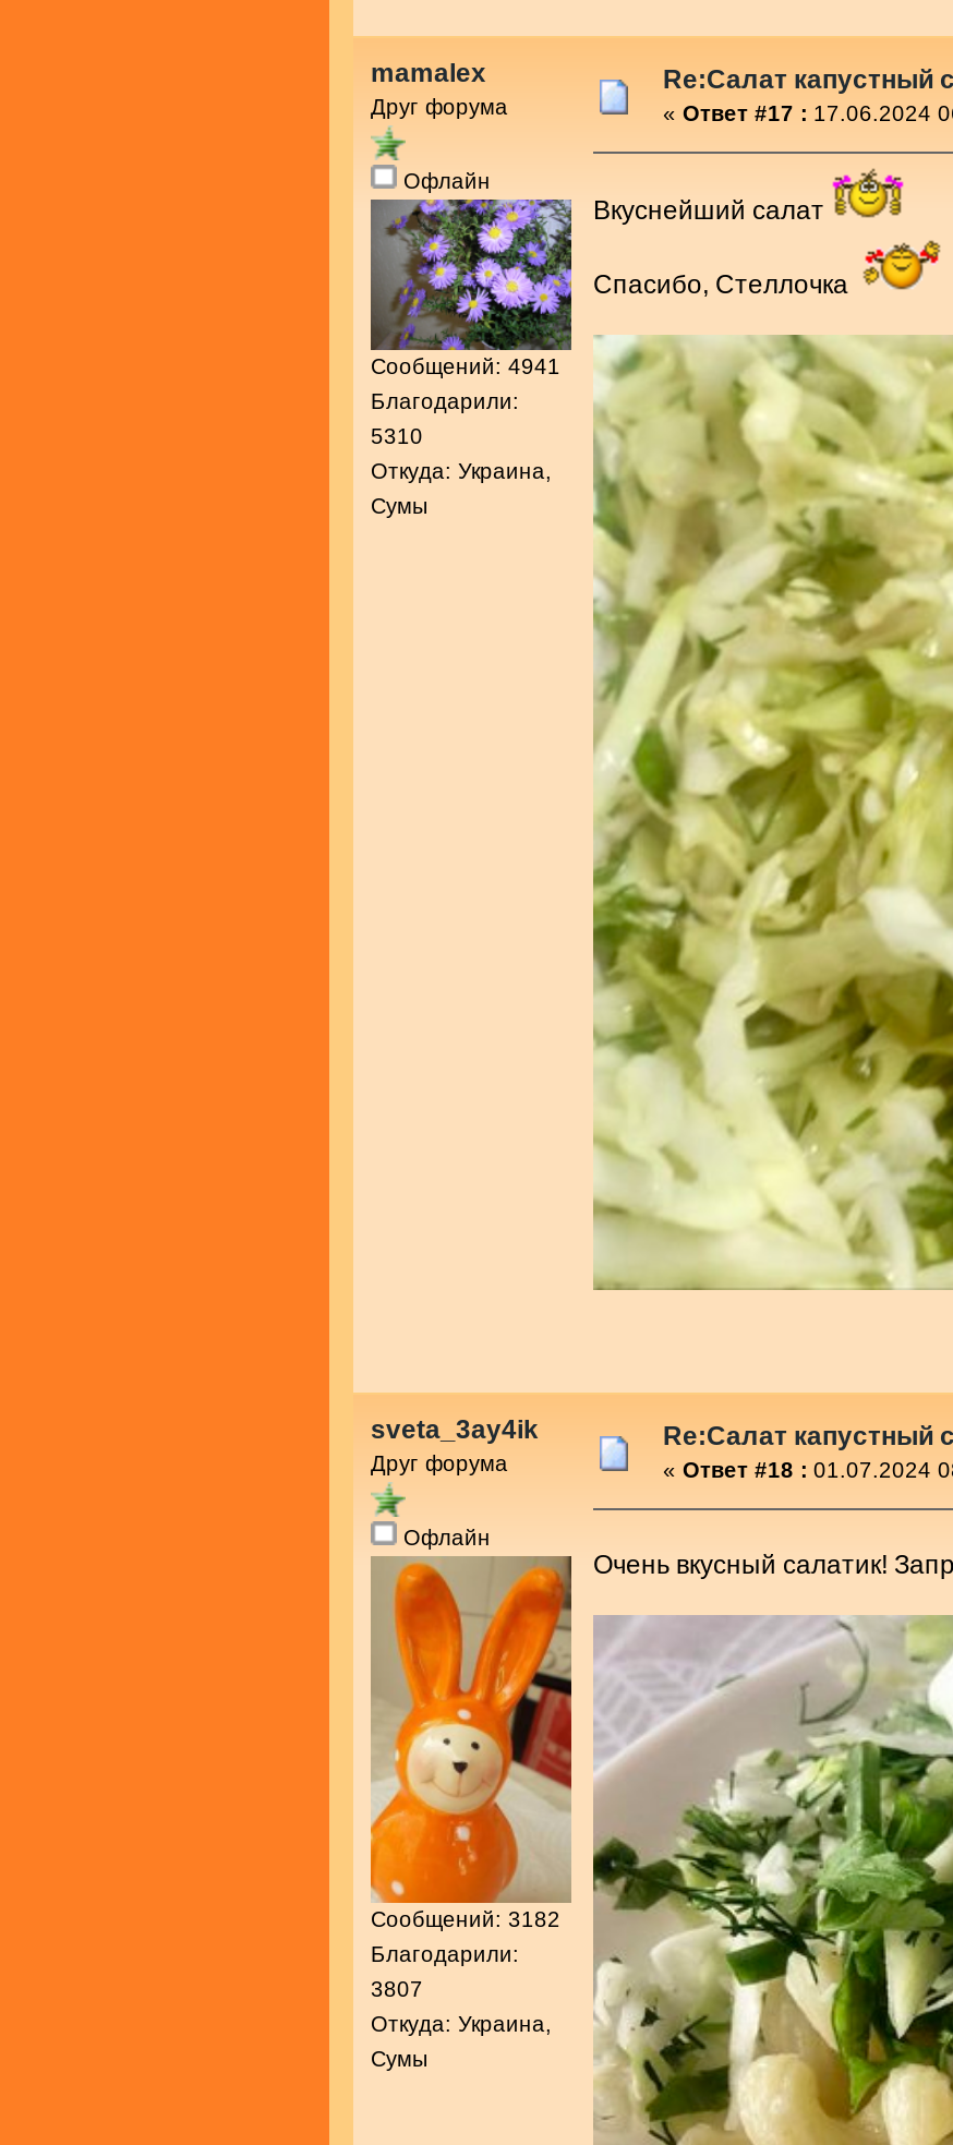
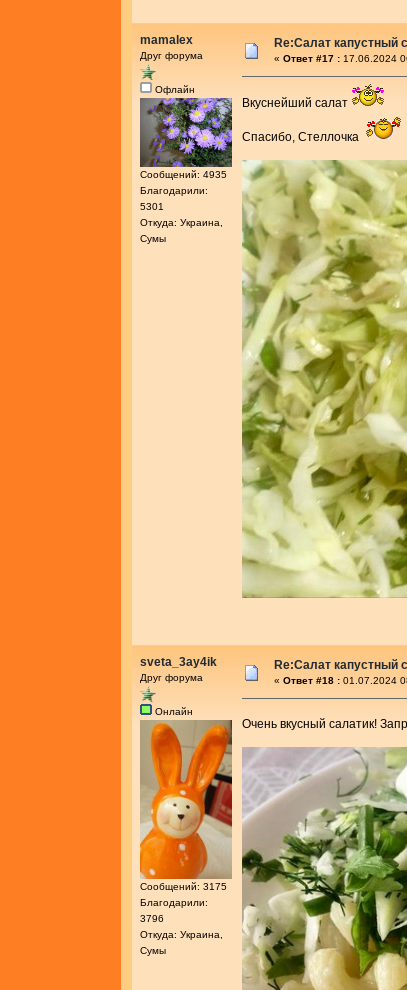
[371,354,560,378] Сообщений: 4941 -> [140,169,227,180] Сообщений: 4935
[371,424,423,448] 5310 -> [140,201,164,212] 5301
[397,1526,491,1550] Офлайн -> [152,706,193,717] Онлайн
[371,1907,560,1931] Сообщений: 3182 -> [140,881,227,892] Сообщений: 3175
[371,1977,423,2001] 3807 -> [140,913,164,924] 3796

